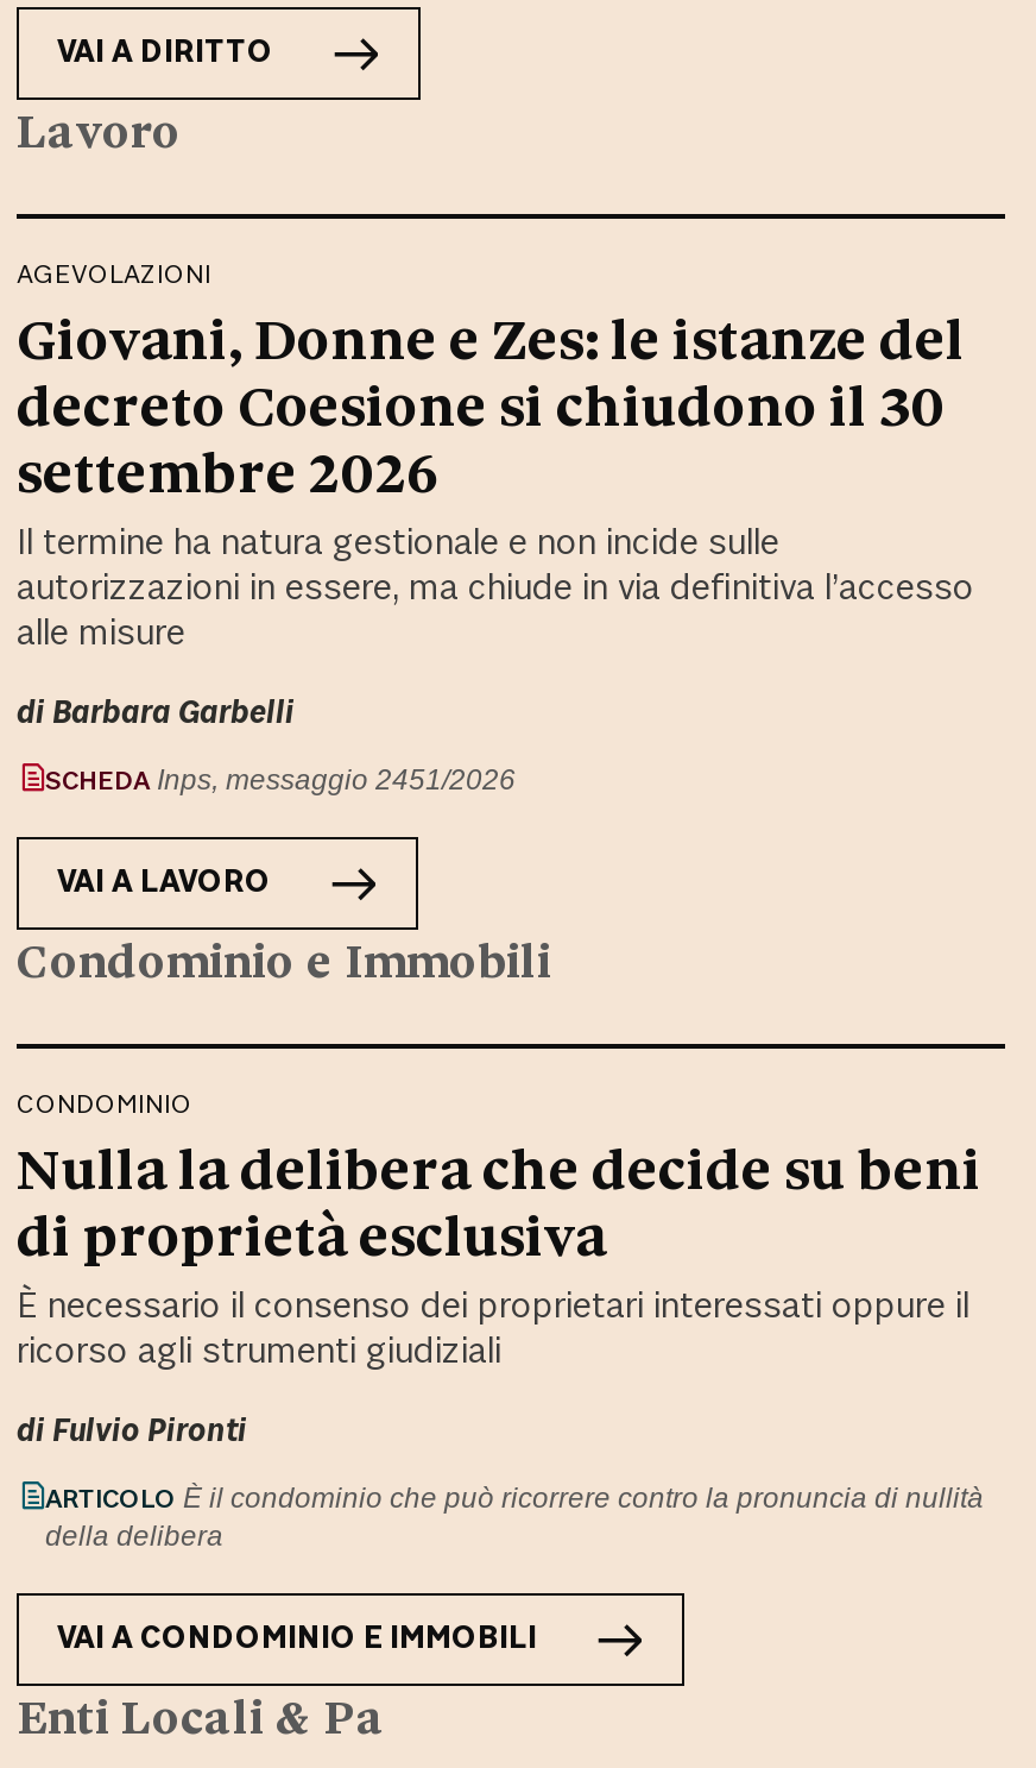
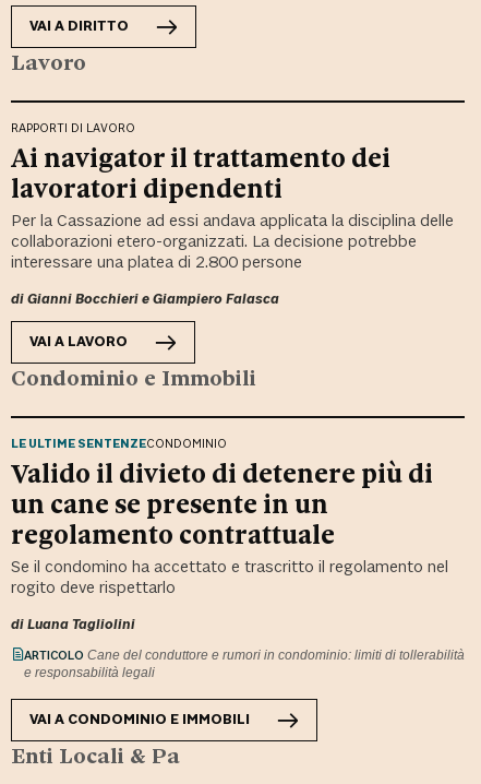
[17,256,974,799] AGEVOLAZIONI | Giovani, Donne e Zes: le istanze del | decreto Coesione si chiudono il 30 | settembre 2026 | Il termine ha natura gestionale e non incide sulle | autorizzazioni in essere, ma chiude in via definitiva l’accesso | alle misure | di Barbara Garbelli | SCHEDA Inps, messaggio 2451/2026 -> [11,120,454,308] RAPPORTI DI LAVORO | Ai navigator il trattamento dei | lavoratori dipendenti | Per la Cassazione ad essi andava applicata la disciplina delle | collaborazioni etero-organizzati. La decisione potrebbe | interessare una platea di 2.800 persone | di Gianni Bocchieri e Giampiero Falasca
moved [17,864,551,992] -> [11,333,256,392]: VAI A LAVORO | Condominio e Immobili
[17,1086,981,1375] CONDOMINIO | Nulla la delibera che decide su beni | di proprietà esclusiva | È necessario il consenso dei proprietari interessati oppure il | ricorso agli strumenti giudiziali -> [11,435,448,599] LE ULTIME SENTENZECONDOMINIO | Valido il divieto di detenere più di | un cane se presente in un | regolamento contrattuale | Se il condomino ha accettato e trascritto il regolamento nel | rogito deve rispettarlo
[17,1413,247,1451] di Fulvio Pironti -> [11,616,135,634] di Luana Tagliolini
[45,1482,984,1553] ARTICOLO È il condominio che può ricorrere contro la pronuncia di nullità | della delibera -> [24,648,465,680] ARTICOLO Cane del conduttore e rumori in condominio: limiti di tollerabilità | e responsabilità legali

